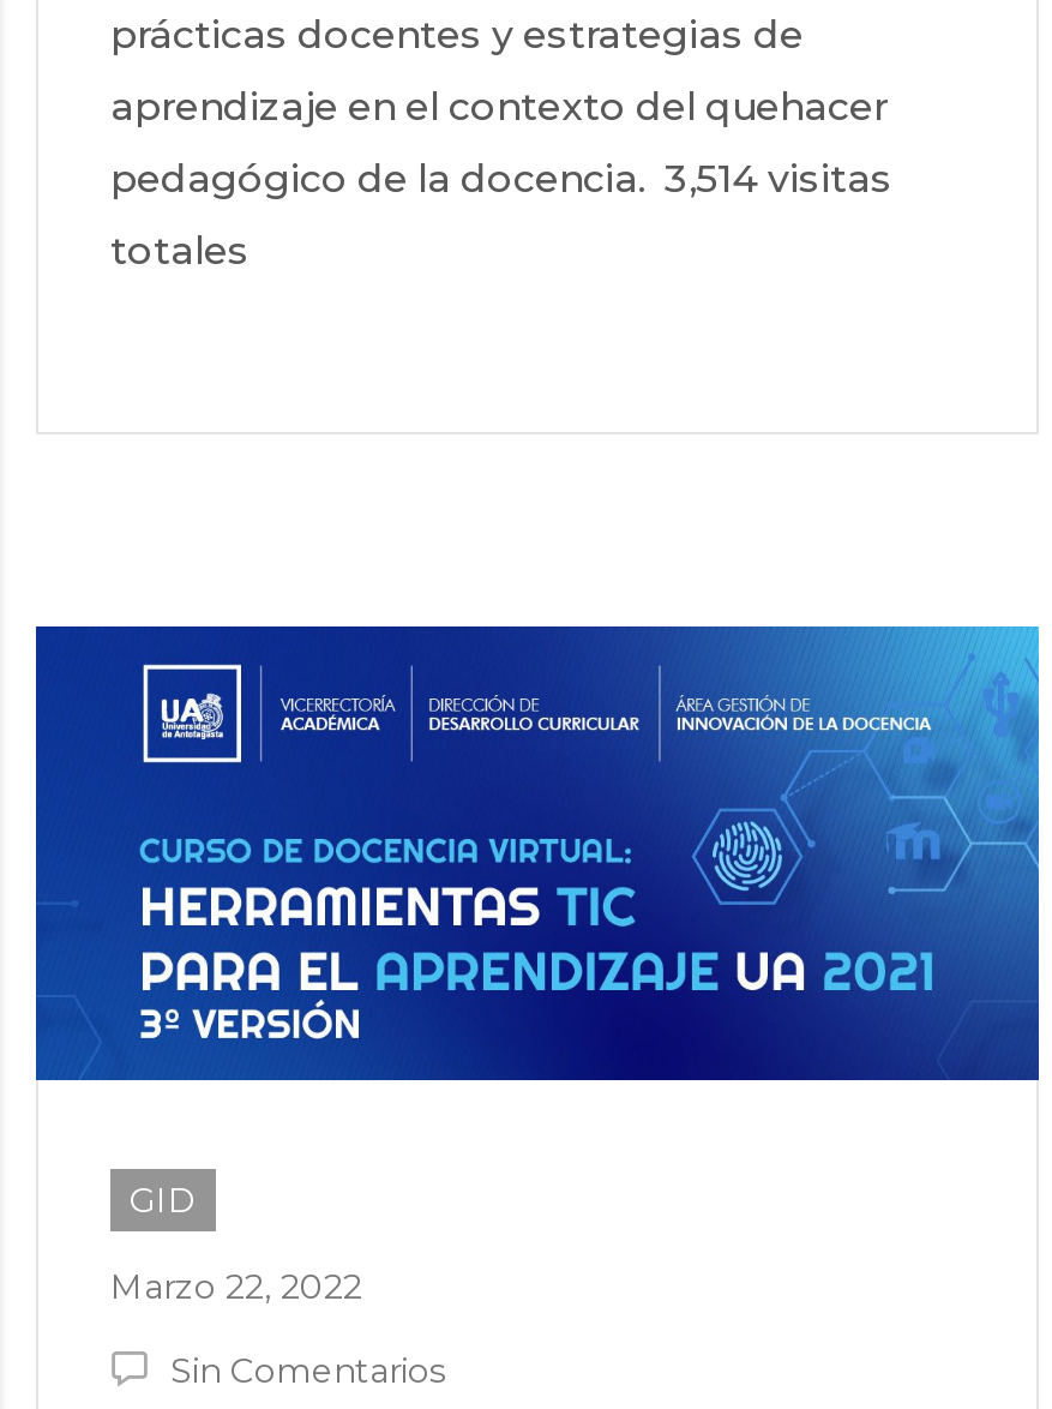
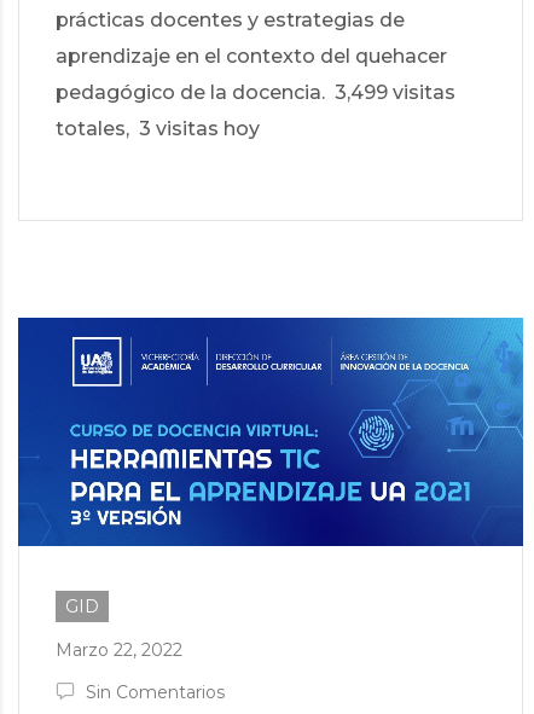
[110,155,892,201] pedagógico de la docencia. 3,514 visitas -> [56,80,455,103] pedagógico de la docencia. 3,499 visitas
[110,227,250,273] totales -> [56,117,260,140] totales, 3 visitas hoy

